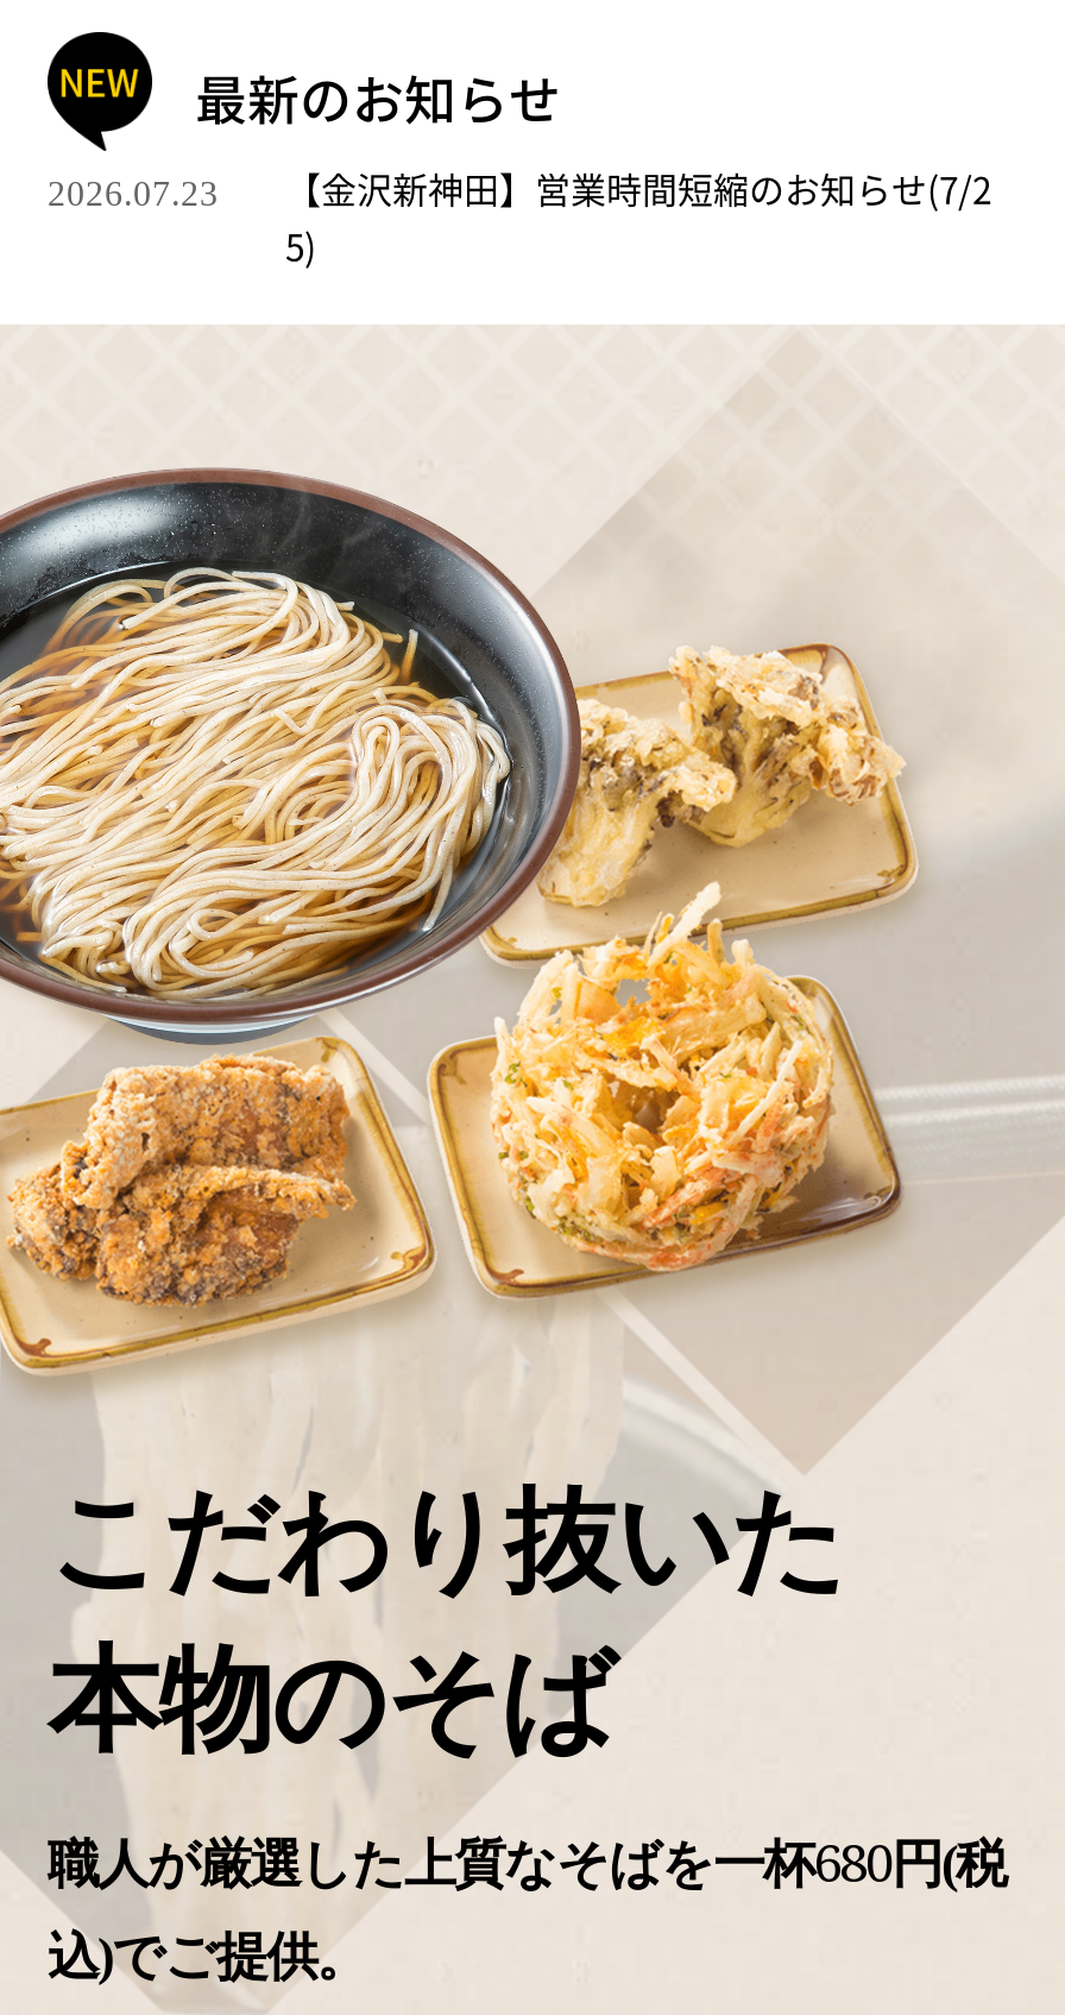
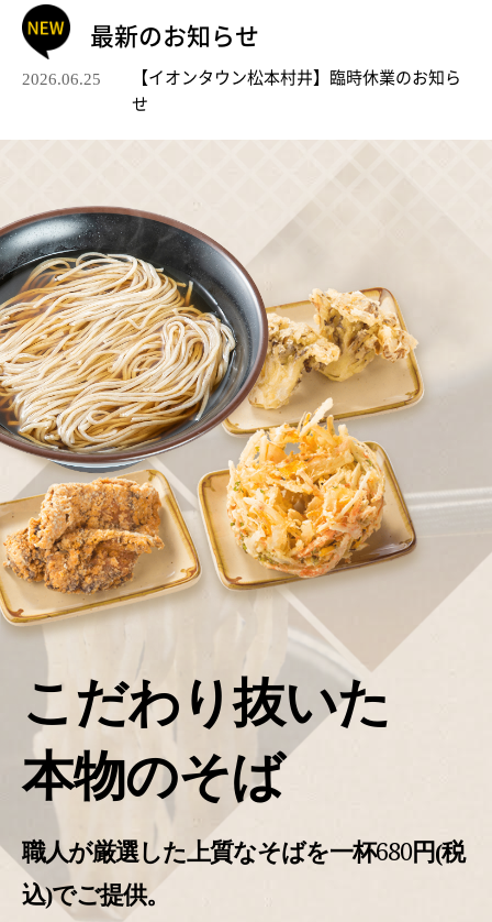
[48,173,991,214] 2026.07.23 | 【金沢新神田】営業時間短縮のお知らせ(7/2 -> [22,70,461,88] 2026.06.25 | 【イオンタウン松本村井】臨時休業のお知ら
[285,230,316,266] 5) -> [132,96,148,113] せ

